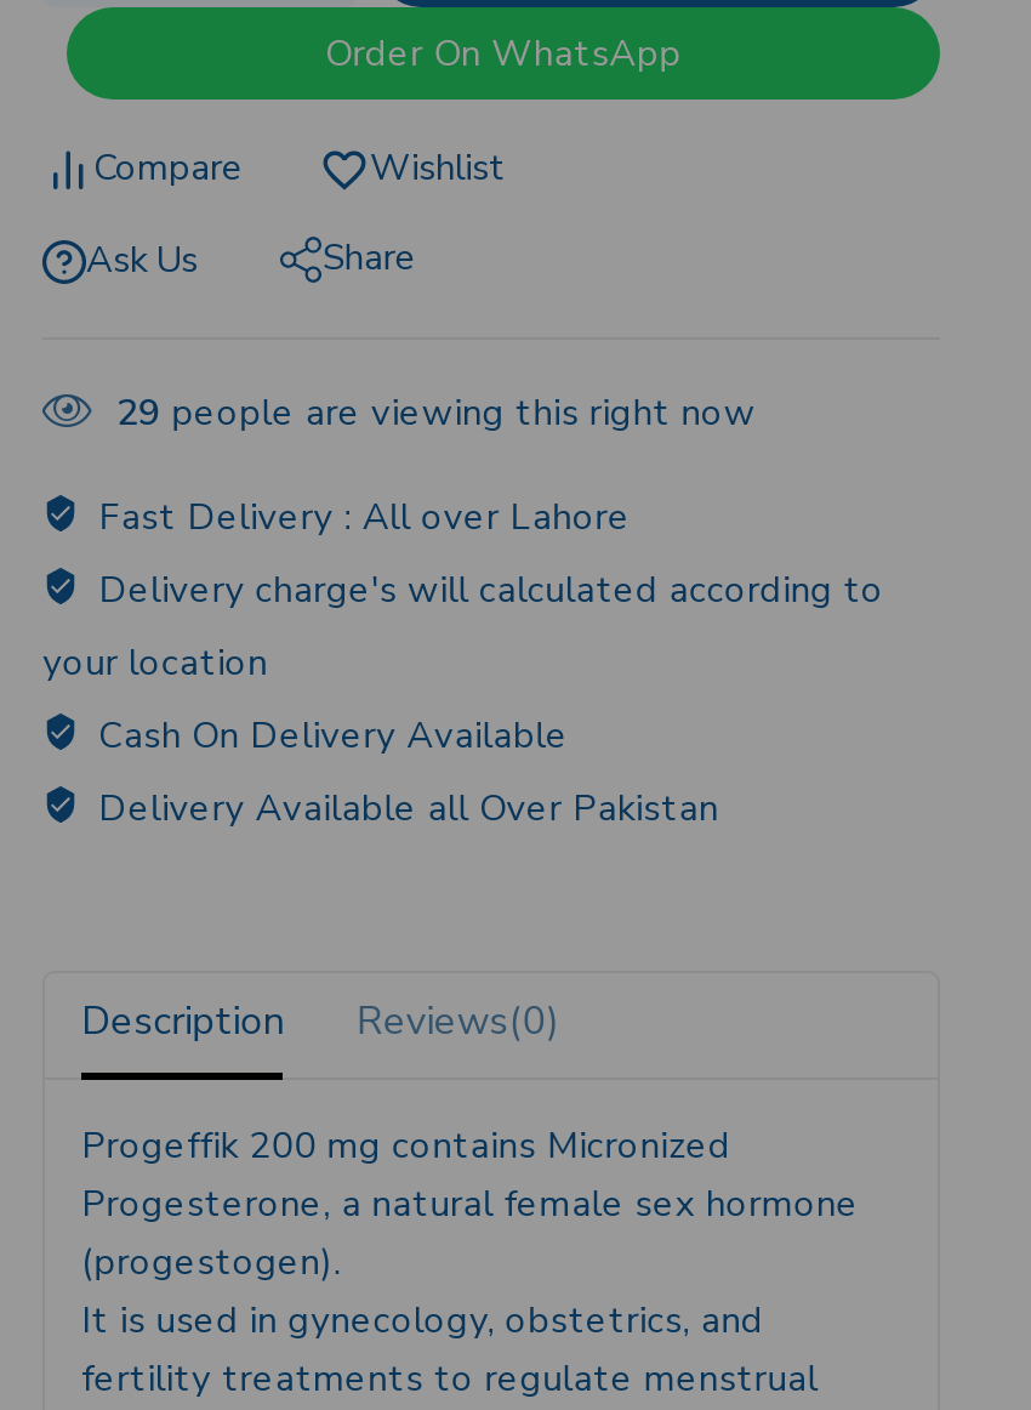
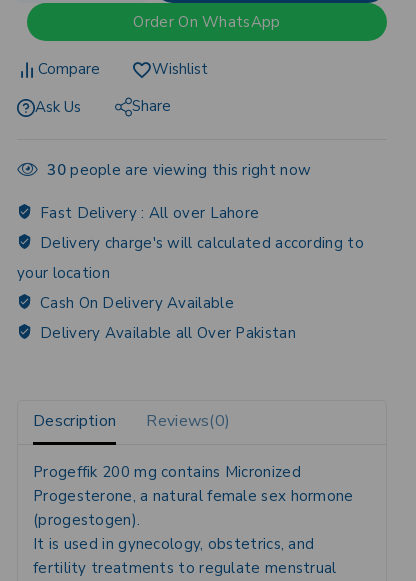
[116,387,756,436] 29 people are viewing this right now -> [47,159,311,179] 30 people are viewing this right now

